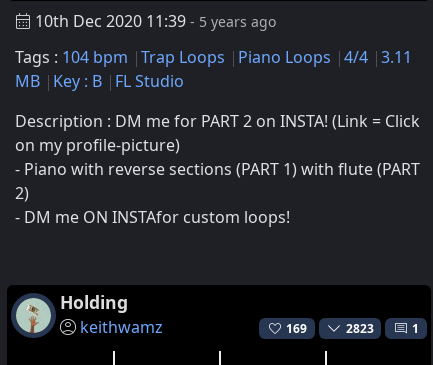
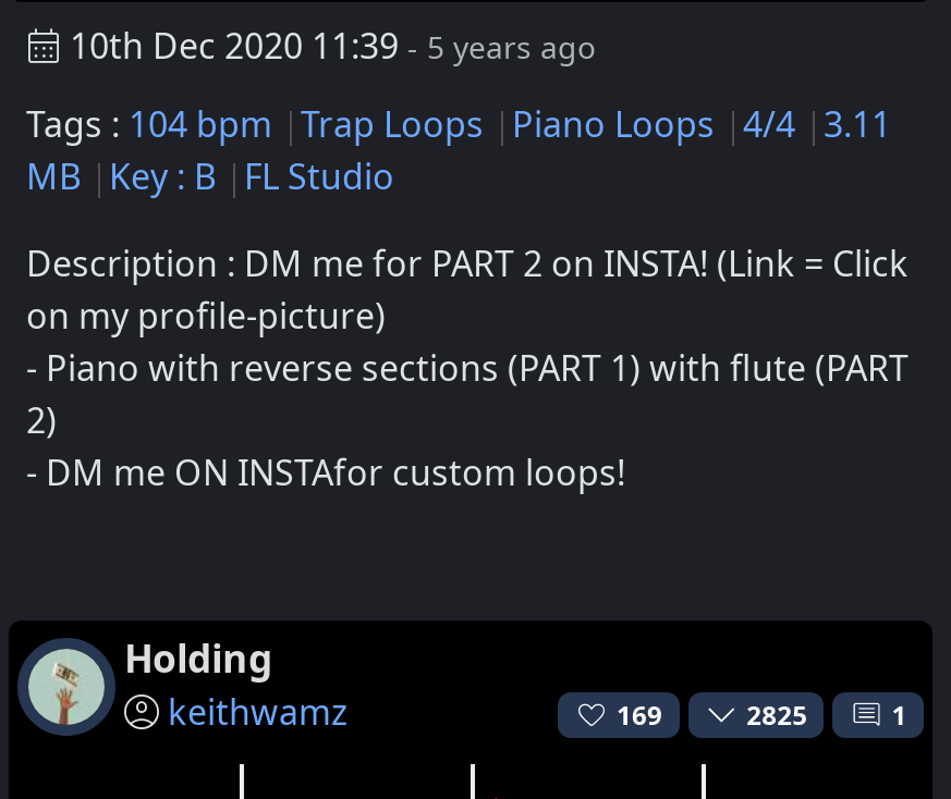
[346,320,374,337] 2823 -> [746,696,807,733] 2825

